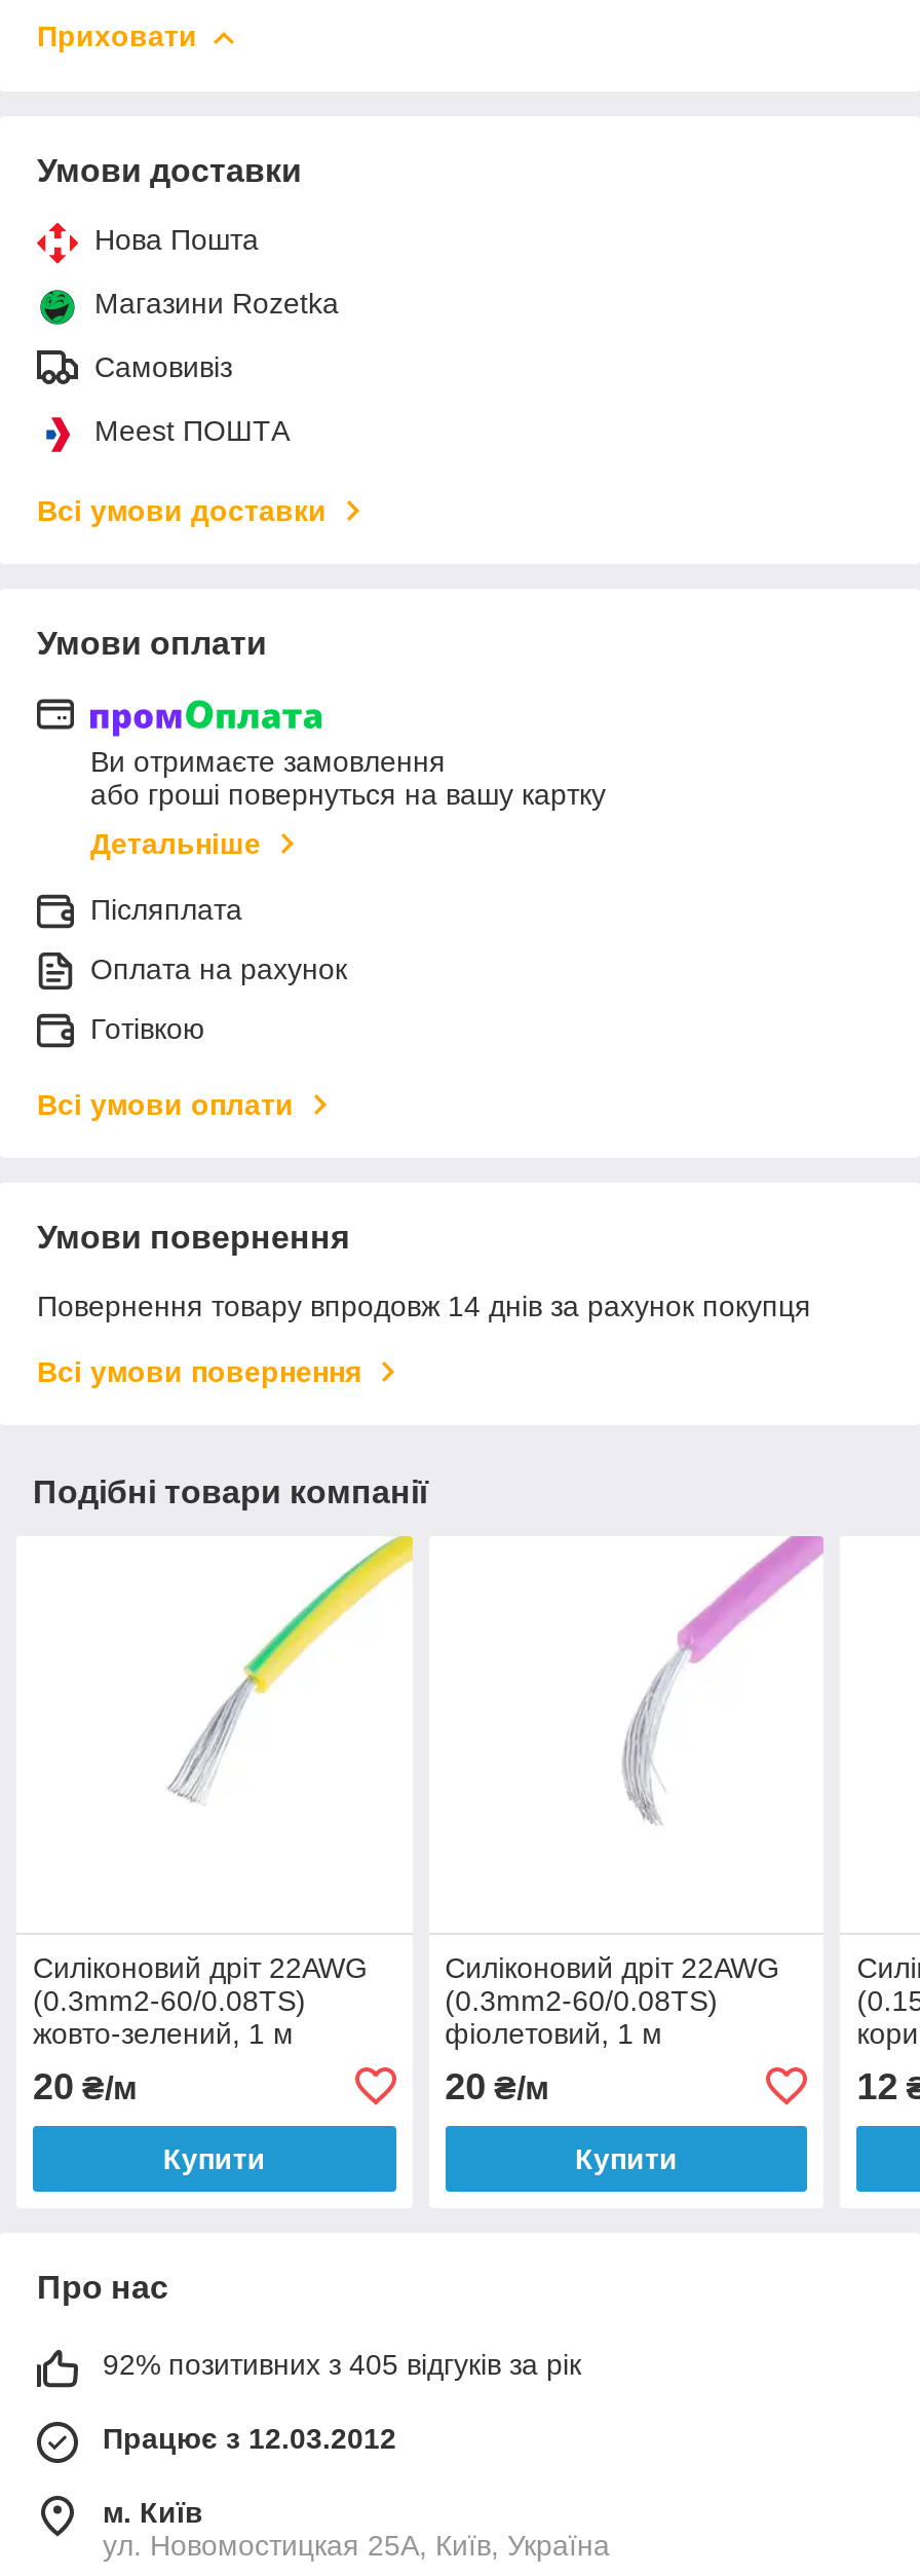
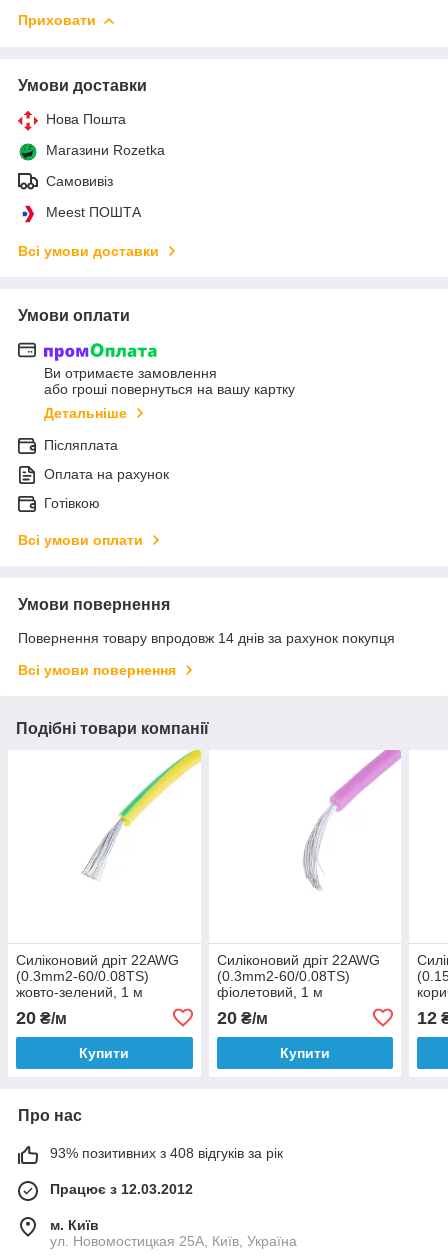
[103,2347,581,2380] 92% позитивних з 405 відгуків за рік -> [50,1145,283,1161] 93% позитивних з 408 відгуків за рік

